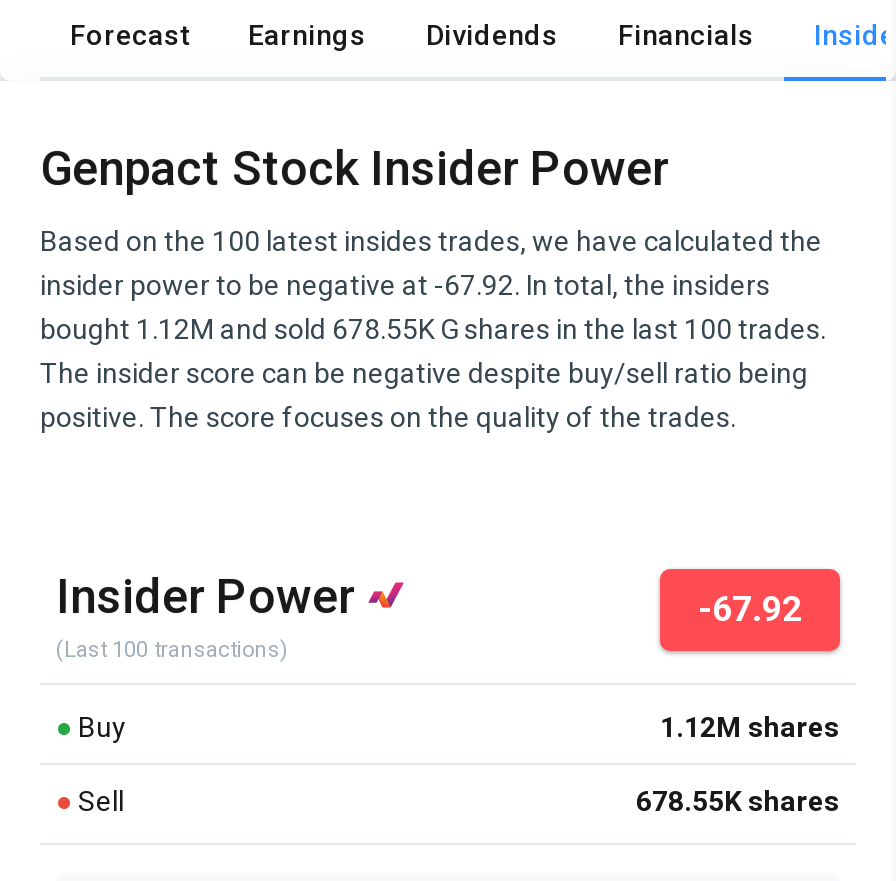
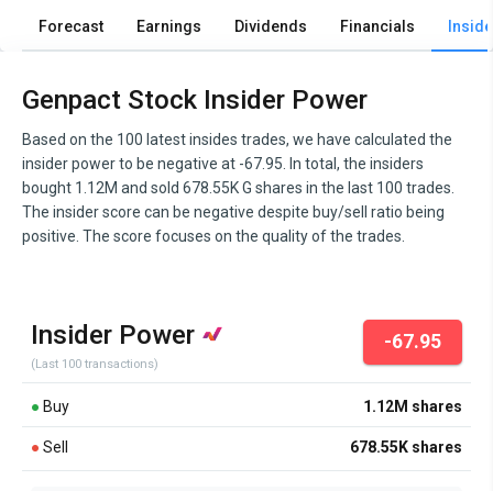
[40,269,770,301] insider power to be negative at -67.92. In total, the insiders -> [22,155,424,173] insider power to be negative at -67.95. In total, the insiders
[698,589,802,629] -67.92 -> [384,331,441,353] -67.95

